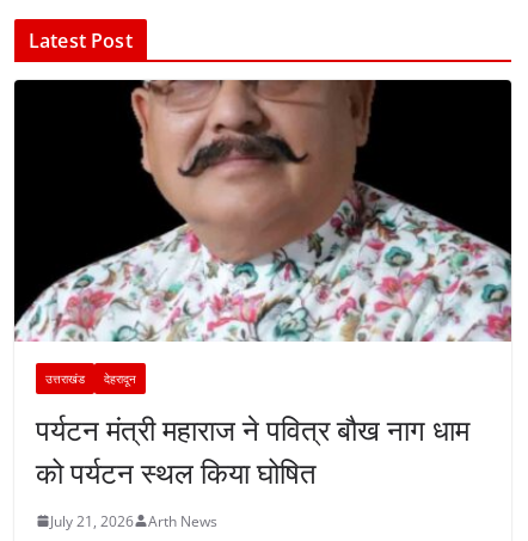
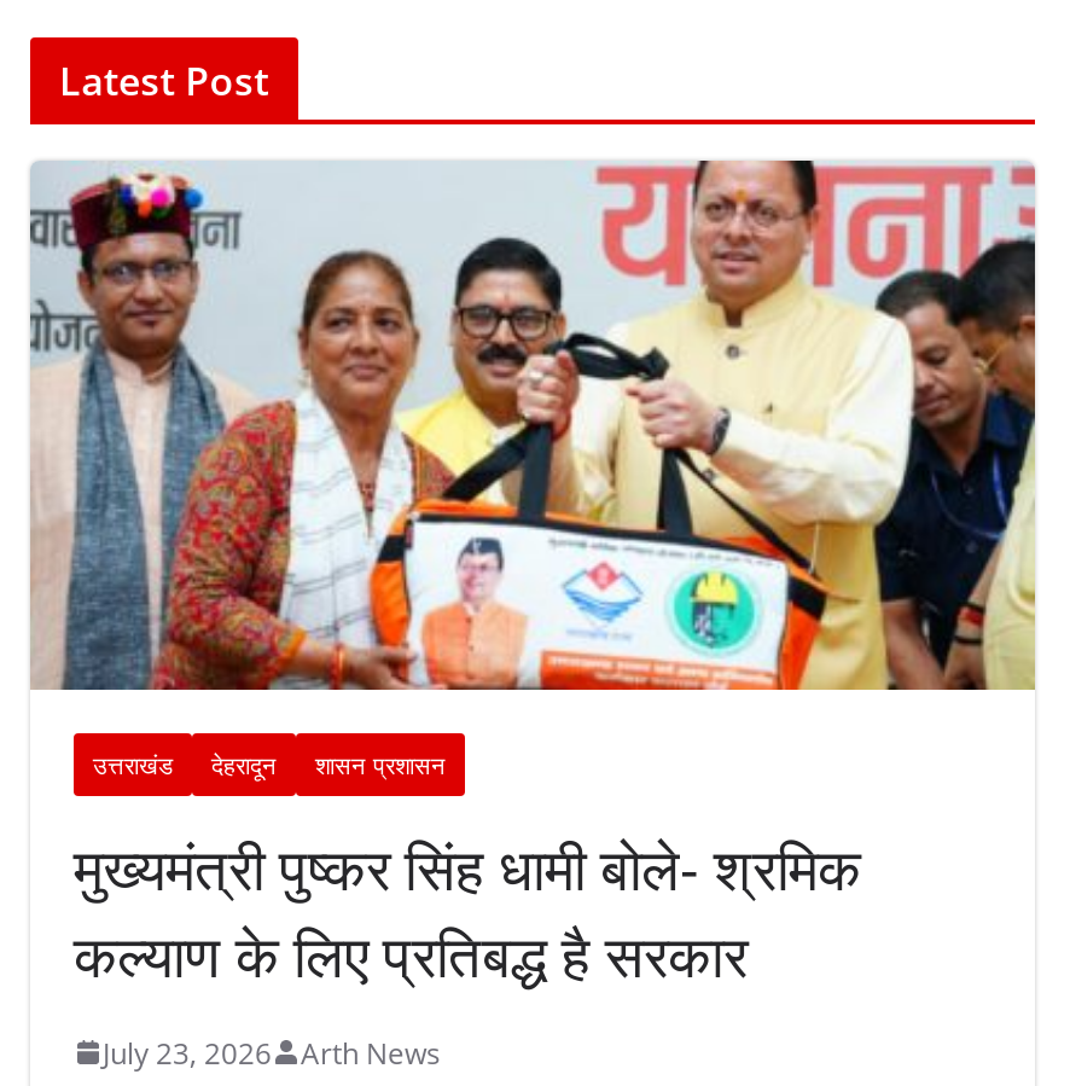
[13,79,512,343] [image] -> [28,158,1037,692] [image]
[36,409,469,531] पर्यटन मंत्री महाराज ने पवित्र बौख नाग धाम | को पर्यटन स्थल किया घोषित | July 21, 2026 -> [74,747,861,1073] शासन प्रशासन | मुख्यमंत्री पुष्कर सिंह धामी बोले- श्रमिक | कल्याण के लिए प्रतिबद्ध है सरकार | July 23, 2026

